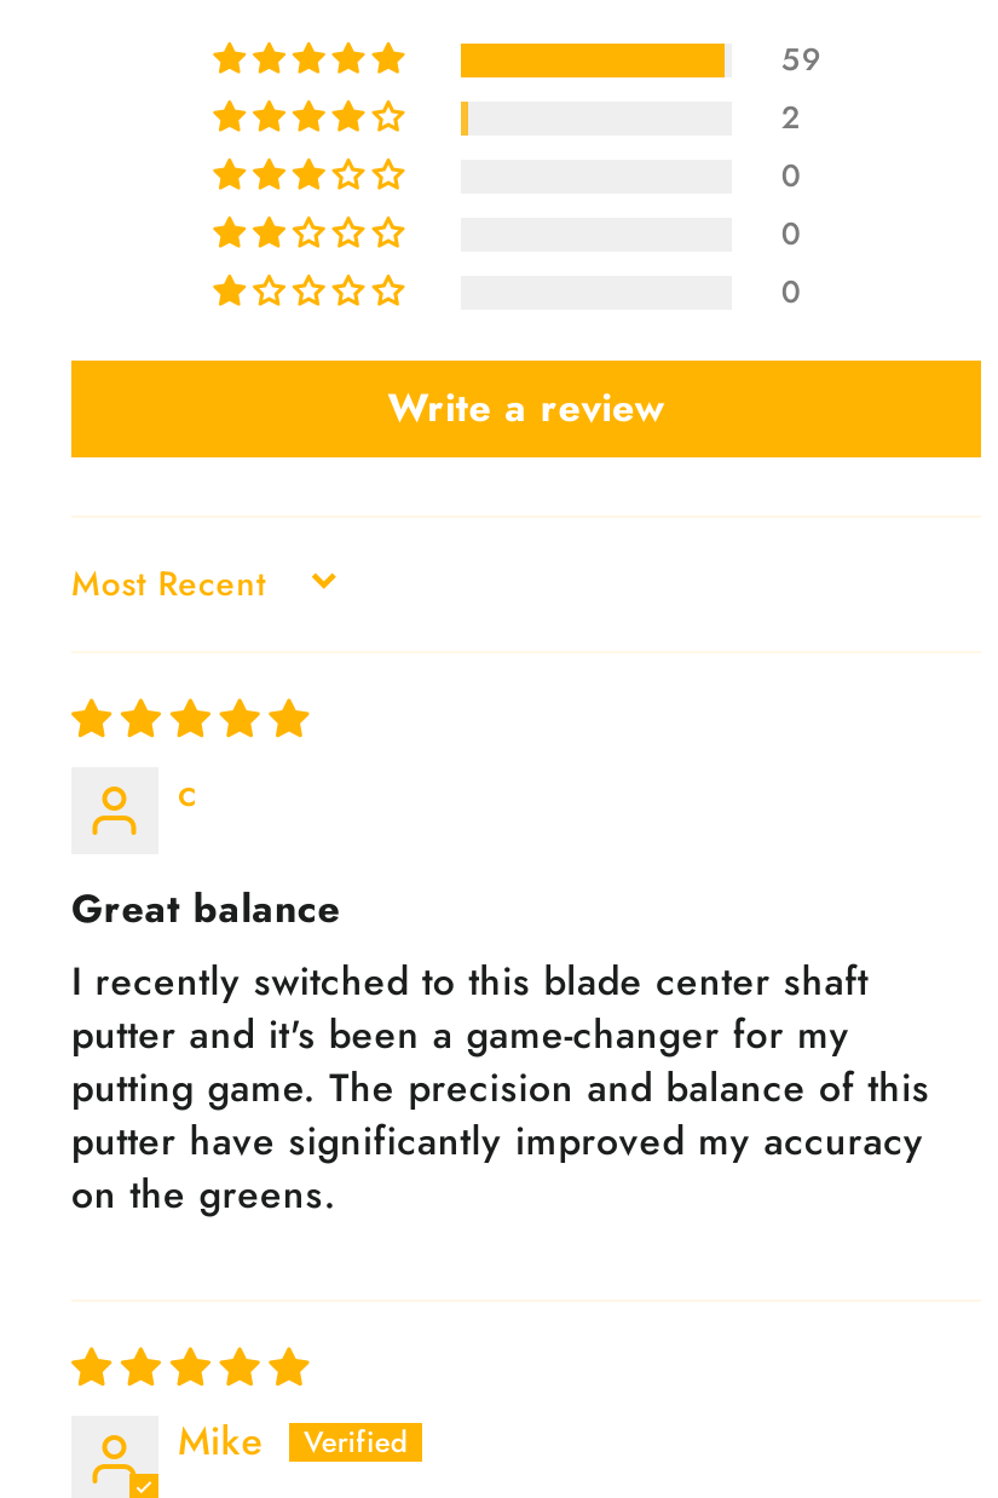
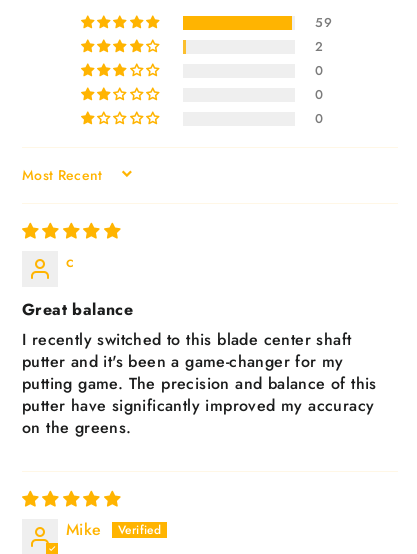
[388,380,665,435] Write a review -> none

